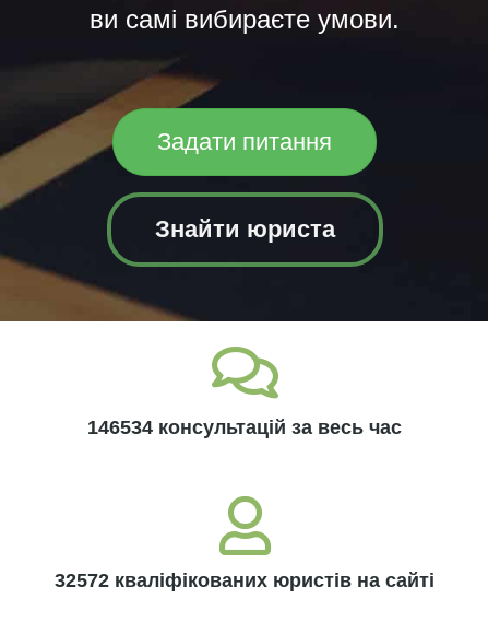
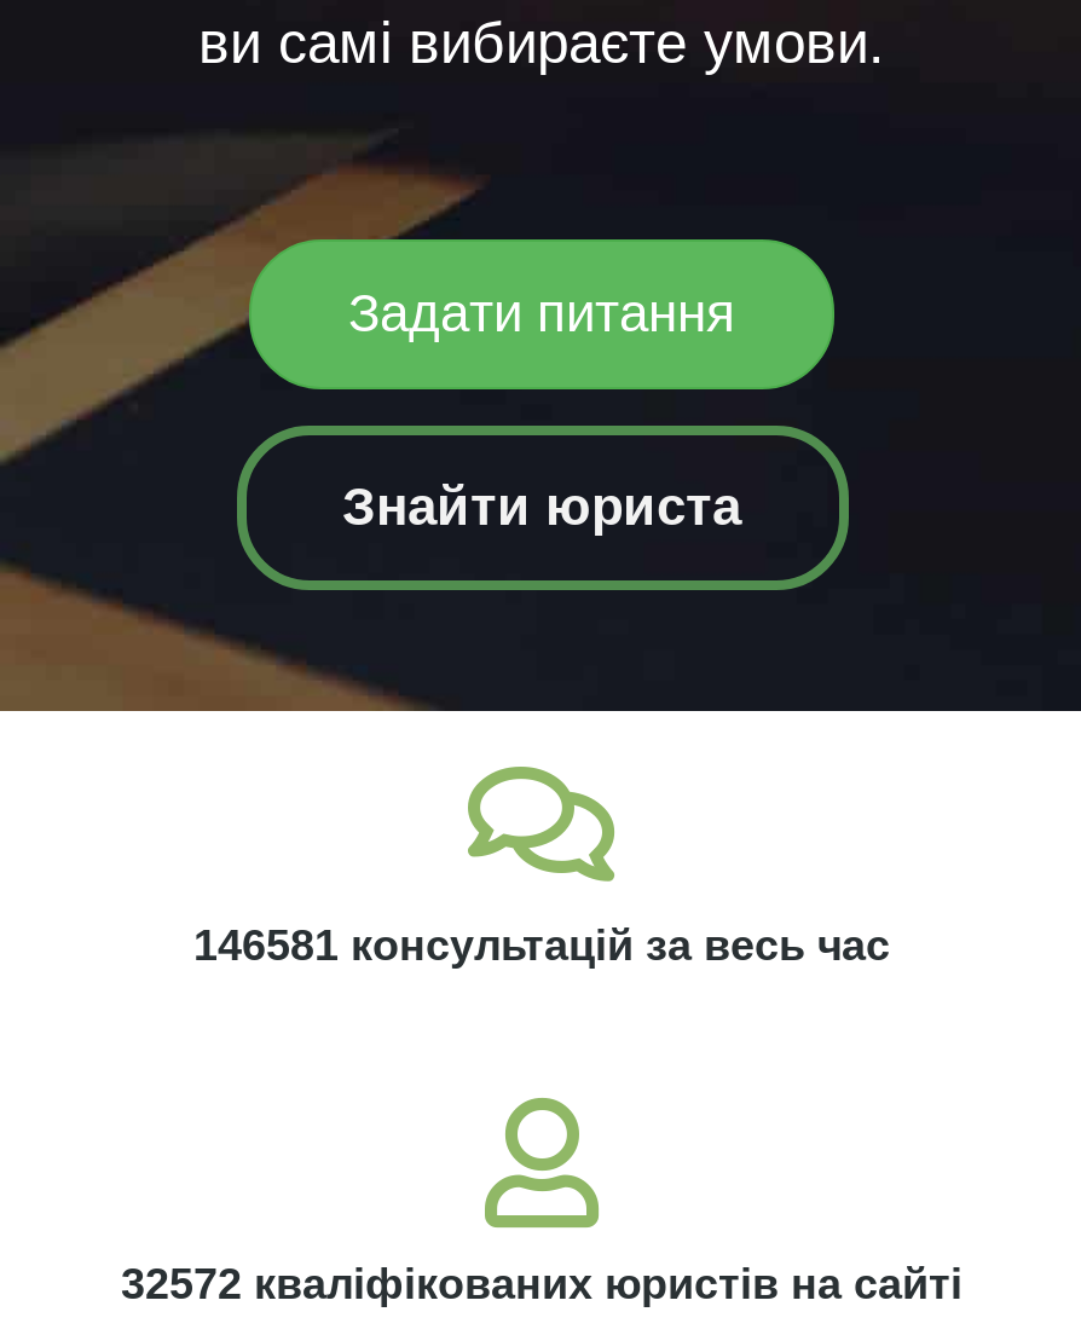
[87,416,402,438] 146534 консультацій за весь час -> [193,921,890,970] 146581 консультацій за весь час

